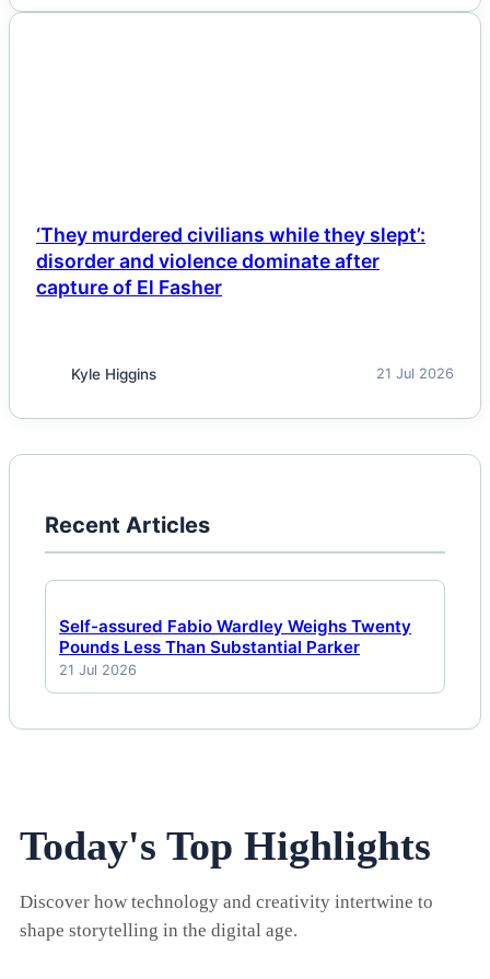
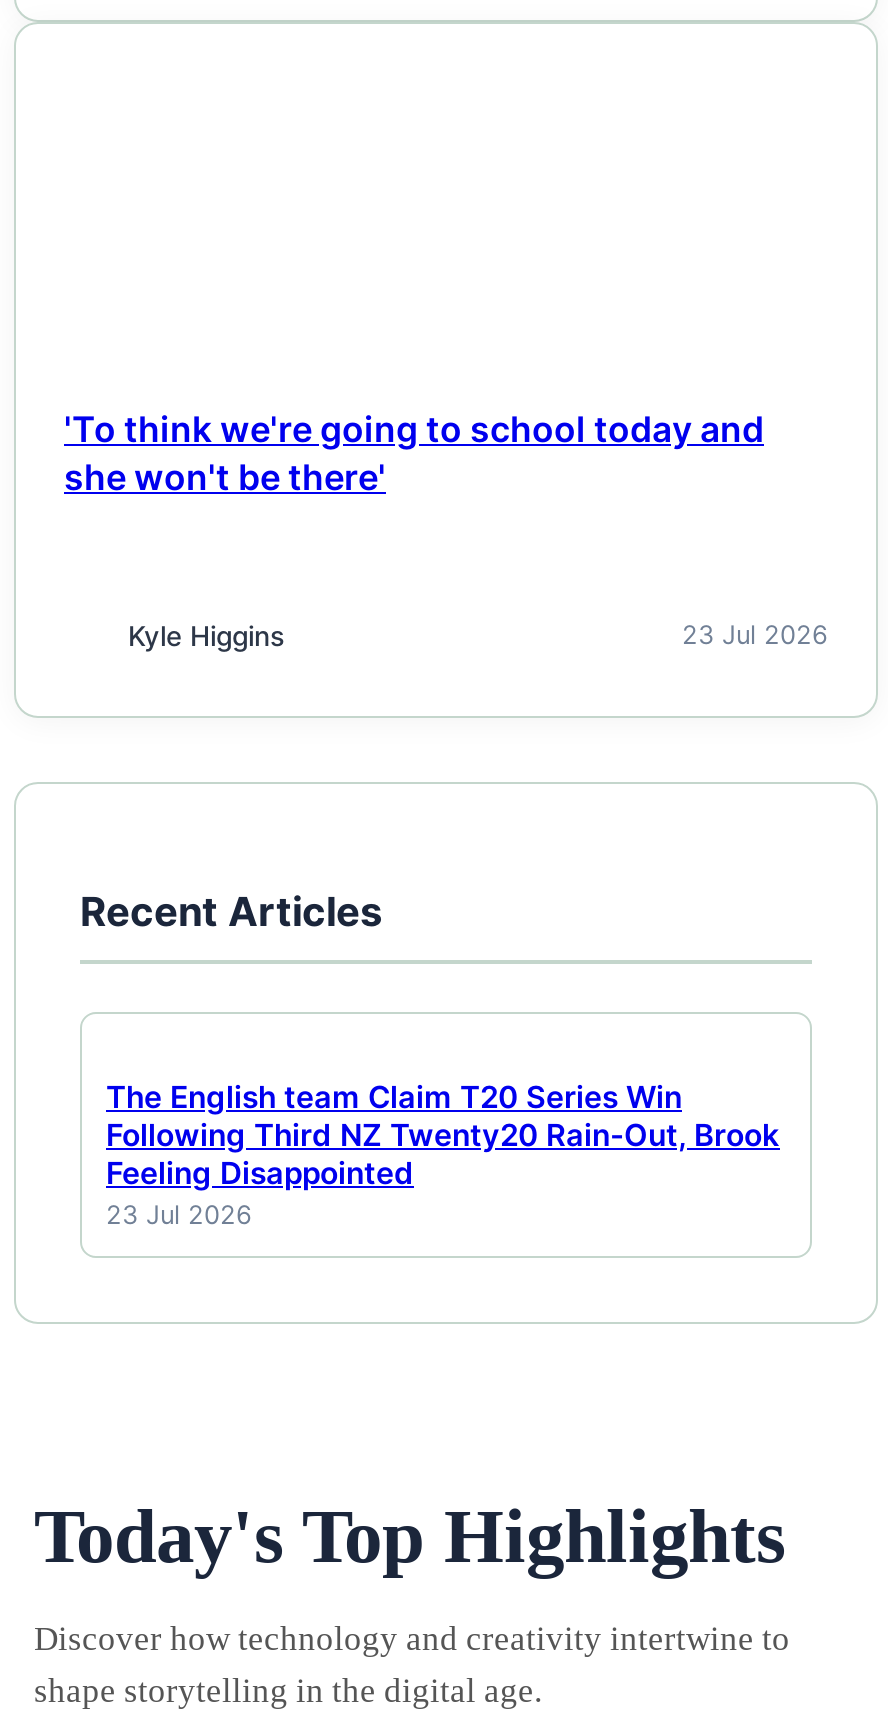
[36,224,425,299] ‘They murdered civilians while they slept’: | disorder and violence dominate after | capture of El Fasher -> [64,409,764,499] 'To think we're going to school today and | she won't be there'
moved [71,365,156,383] -> [128,620,284,652]: Kyle Higgins
[376,366,454,382] 21 Jul 2026 -> [682,621,828,651] 23 Jul 2026
moved [45,512,210,538] -> [80,888,382,936]: Recent Articles
[59,616,411,678] Self-assured Fabio Wardley Weighs Twenty | Pounds Less Than Substantial Parker | 21 Jul 2026 -> [106,1078,780,1230] The English team Claim T20 Series Win | Following Third NZ Twenty20 Rain-Out, Brook | Feeling Disappointed | 23 Jul 2026

